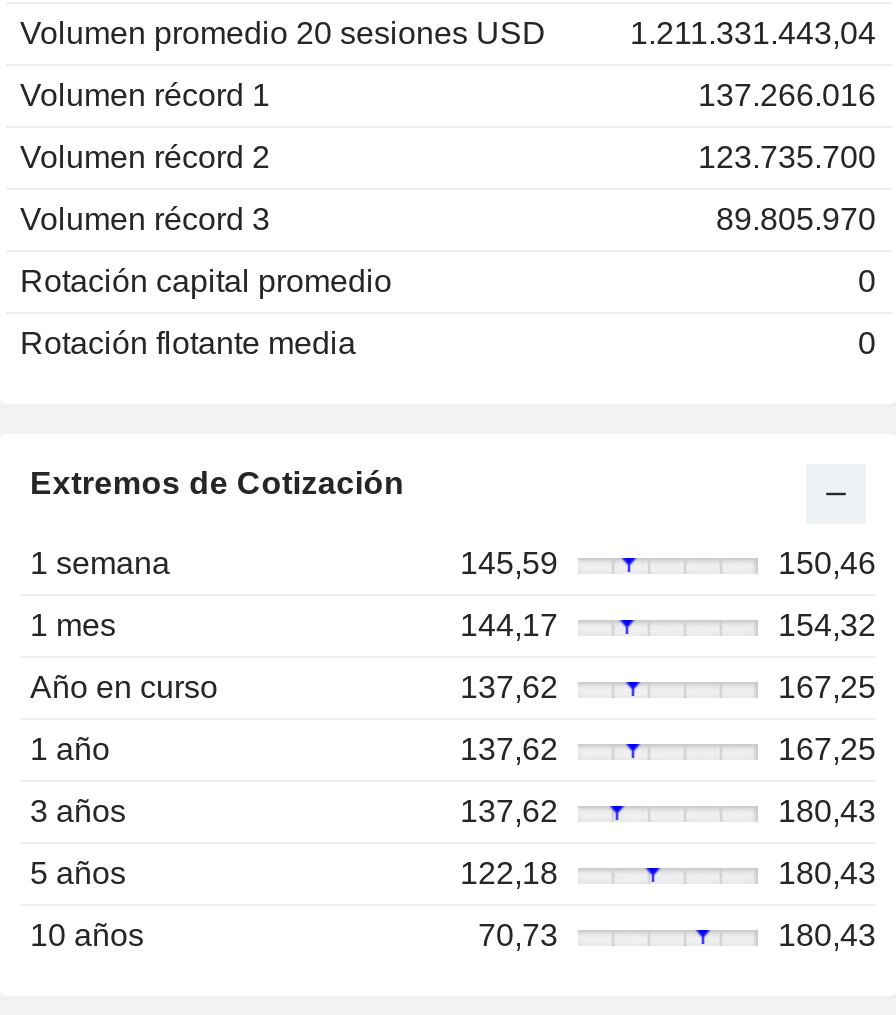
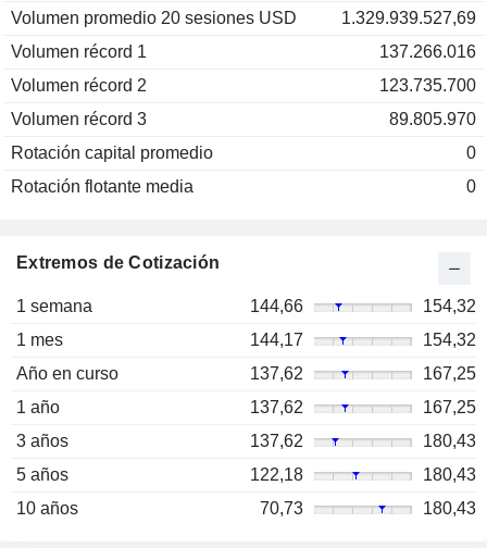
[630,16,876,50] 1.211.331.443,04 -> [341,9,476,27] 1.329.939.527,69
[460,546,558,580] 145,59 -> [250,297,303,316] 144,66
[778,546,876,580] 150,46 -> [423,297,476,316] 154,32

